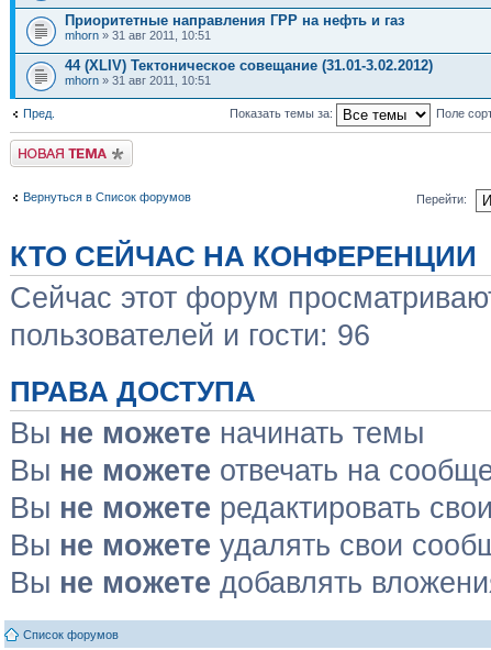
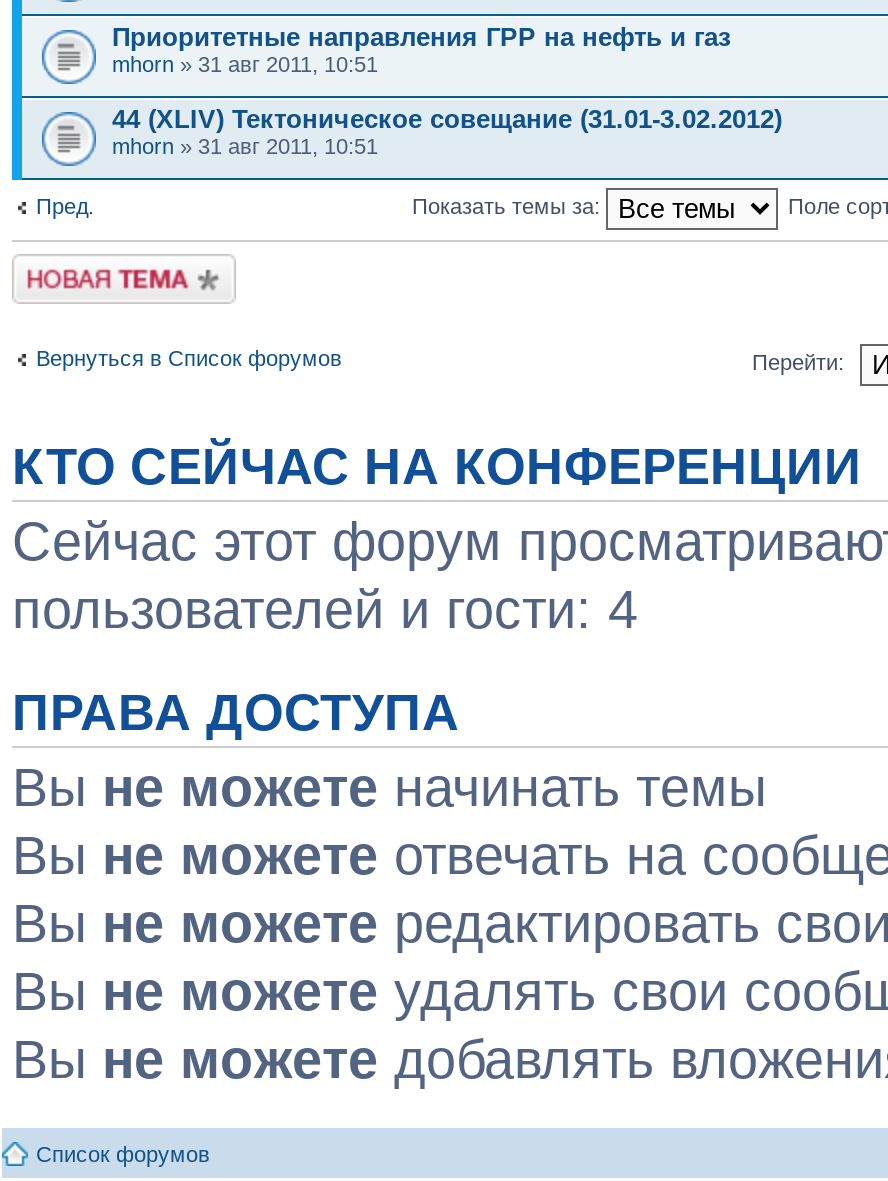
[10,319,370,352] пользователей и гости: 96 -> [12,580,638,640] пользователей и гости: 4

